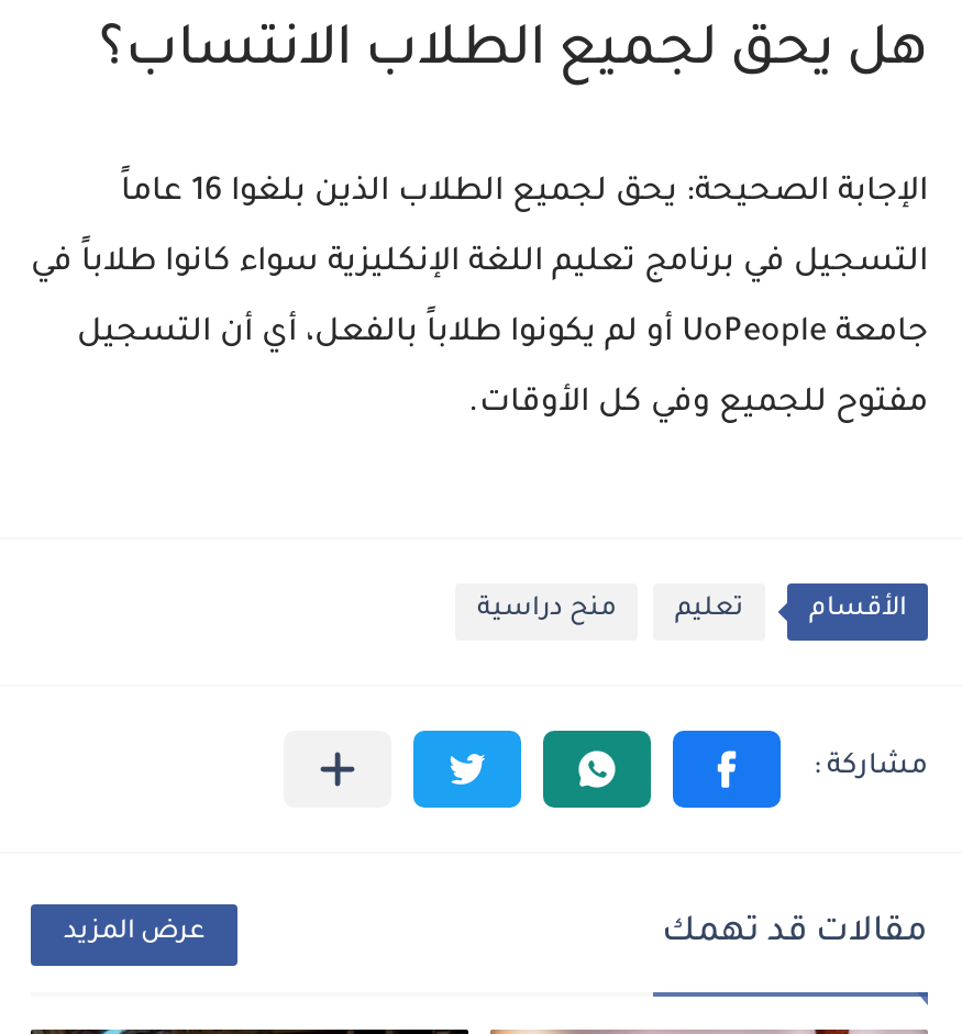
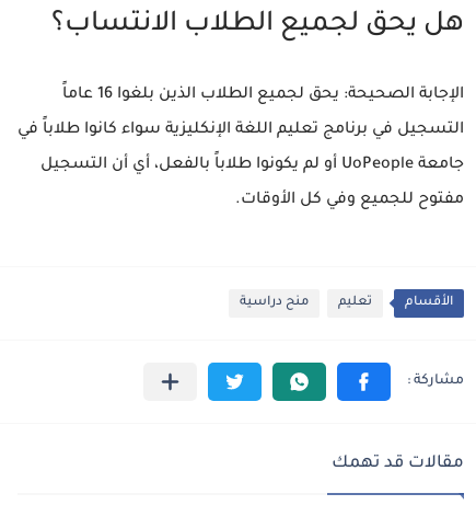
[64,919,204,947] عرض المزيد -> none

